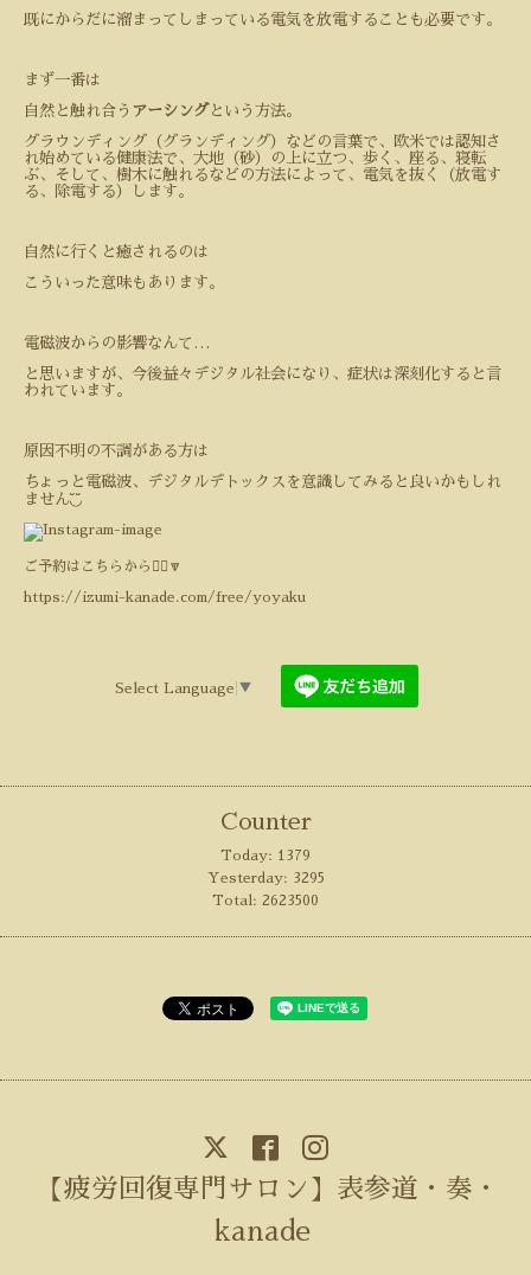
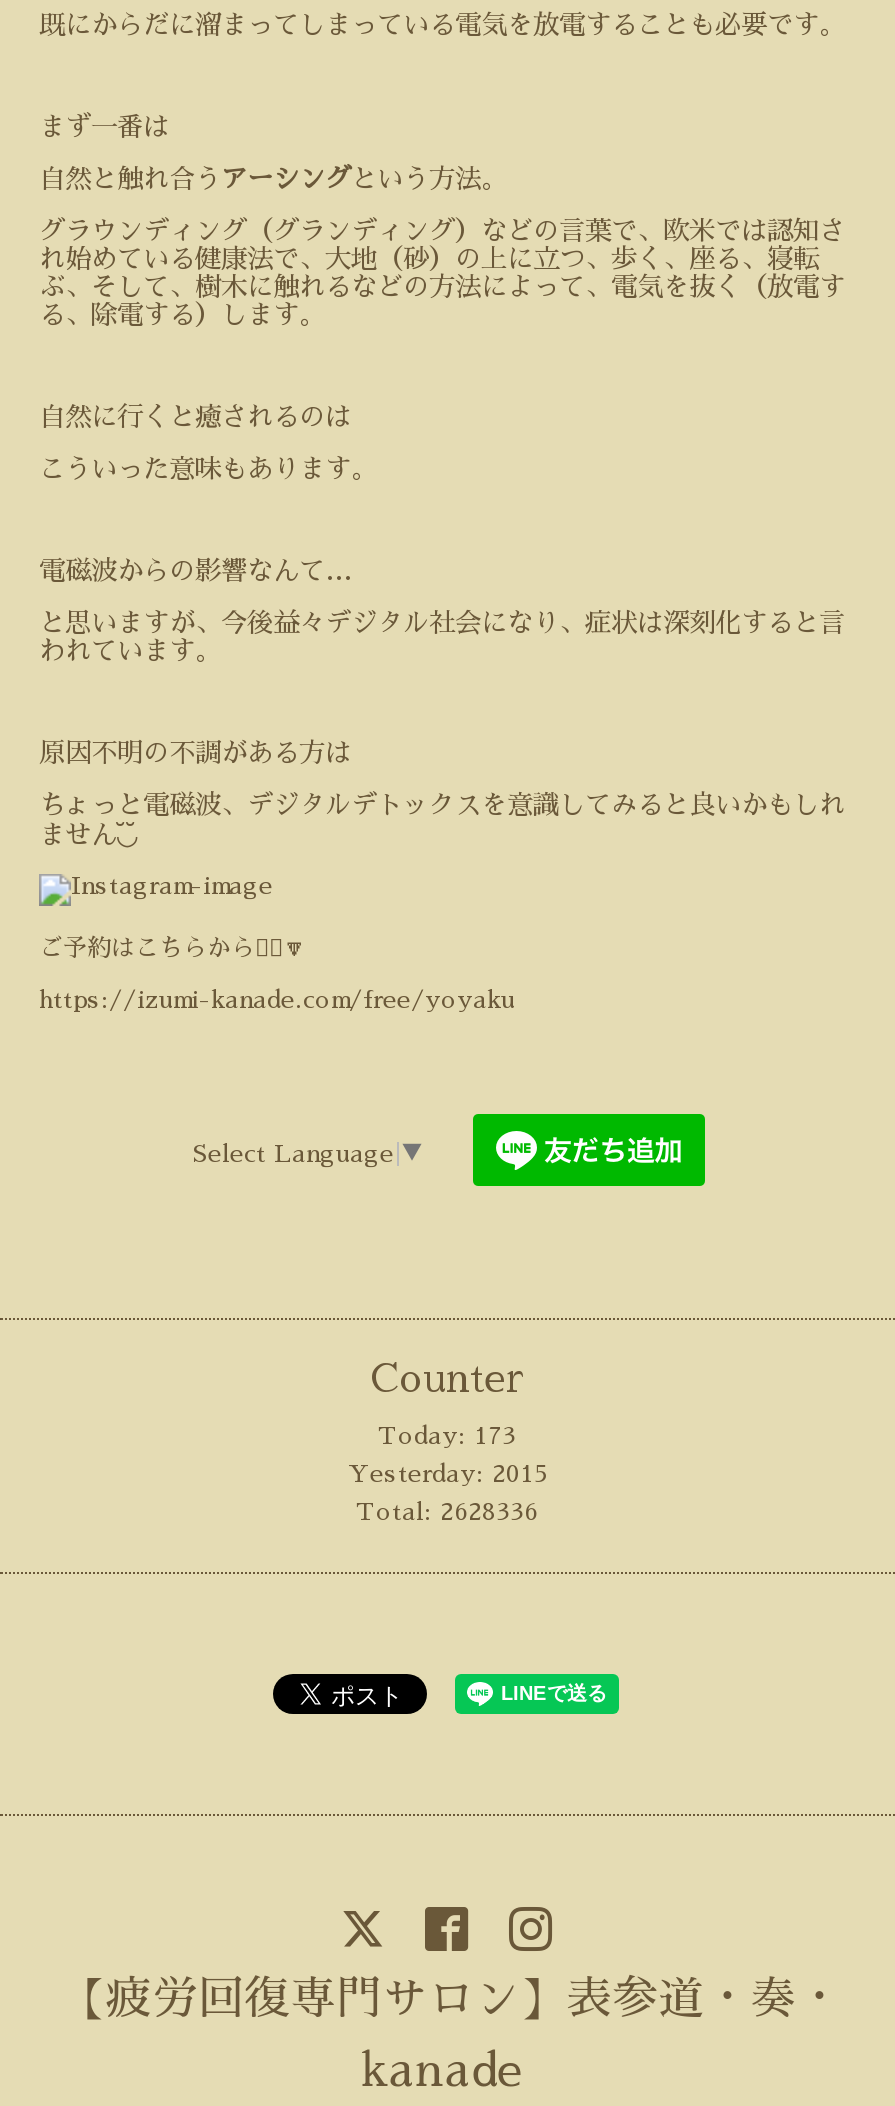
[220,848,311,862] Today: 1379 -> [378,1423,516,1447] Today: 173
[207,870,324,885] Yesterday: 3295 -> [348,1461,546,1485] Yesterday: 2015
[212,893,319,907] Total: 2623500 -> [356,1499,538,1523] Total: 2628336

